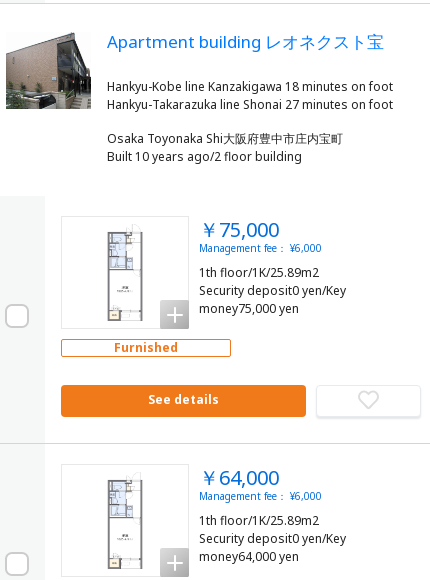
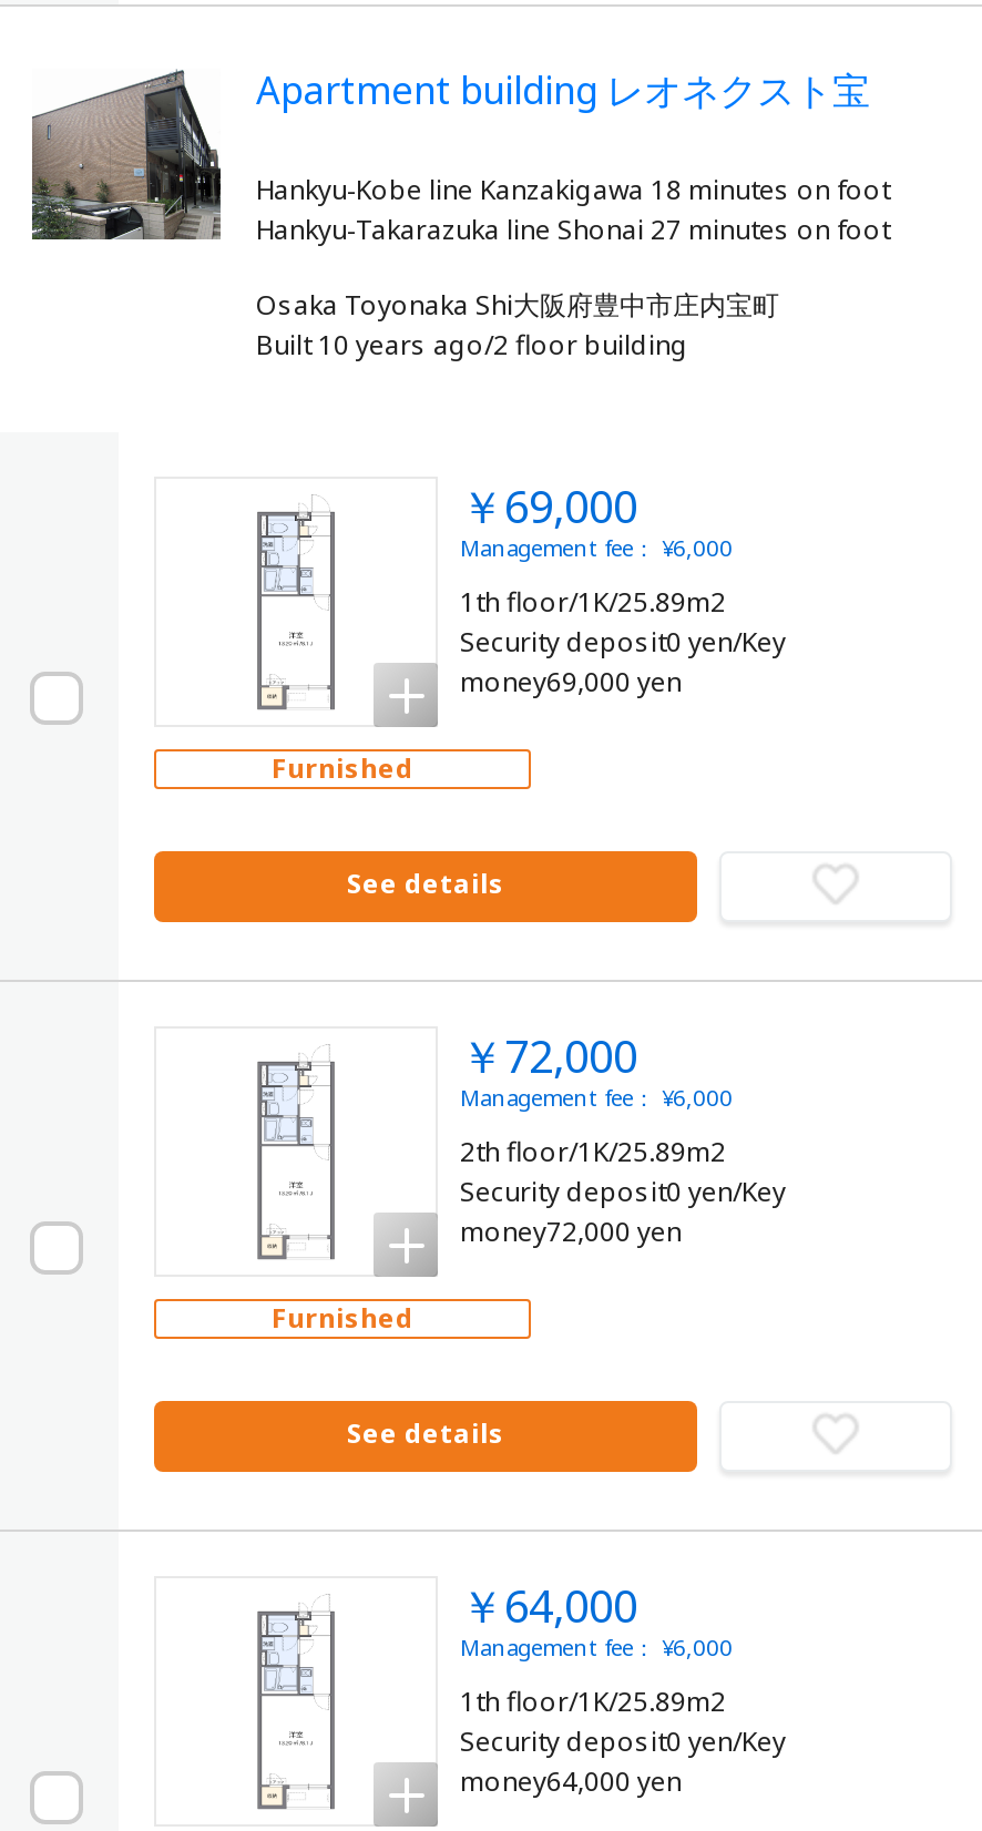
[199,215,279,242] ￥75,000 -> [460,475,637,535] ￥69,000
[199,299,299,316] money75,000 yen -> [272,662,786,1249] money69,000 yen | Furnished | See details | ￥72,000 | Management fee： ¥6,000 | 2th floor/1K/25.89m2 | Security deposit0 yen/Key | money72,000 yen

